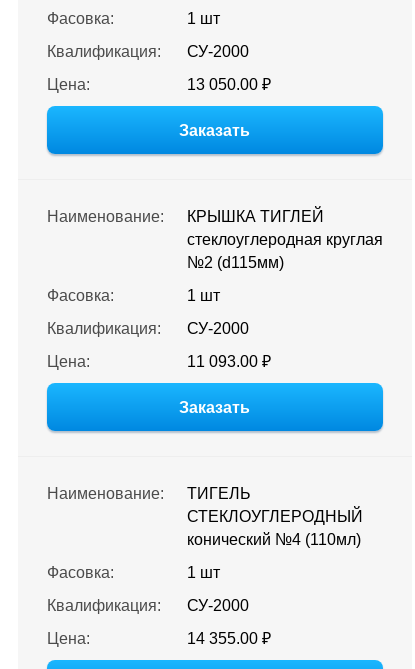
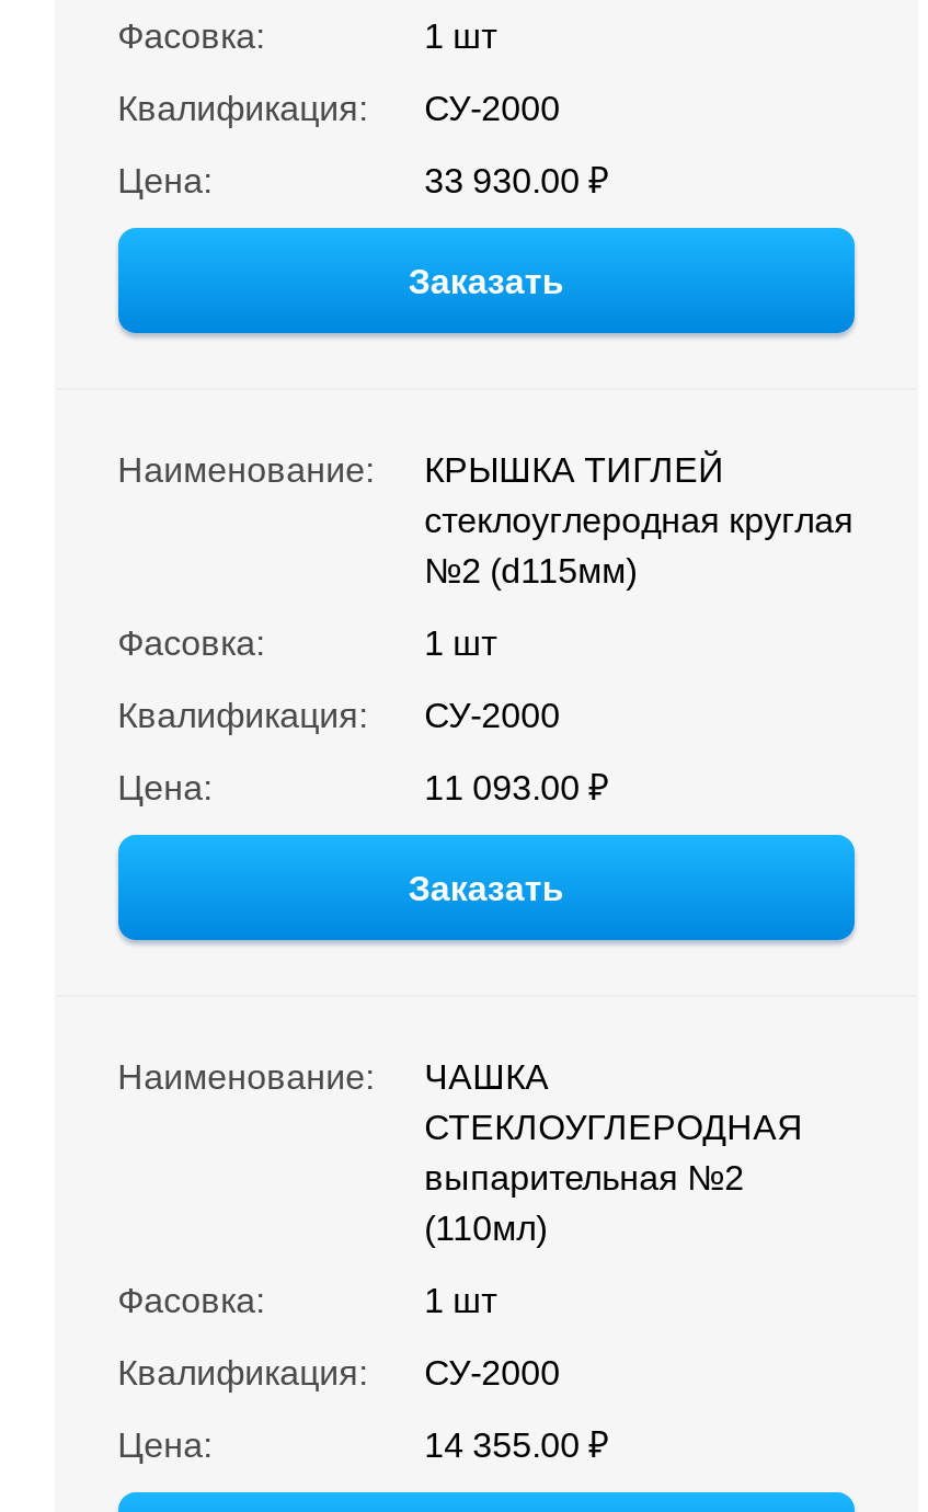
[187,75,271,92] 13 050.00 ₽ -> [424,161,608,198] 33 930.00 ₽
[187,484,363,547] ТИГЕЛЬ | СТЕКЛОУГЛЕРОДНЫЙ | конический №4 (110мл) -> [424,1057,803,1246] ЧАШКА | СТЕКЛОУГЛЕРОДНАЯ | выпарительная №2 | (110мл)

